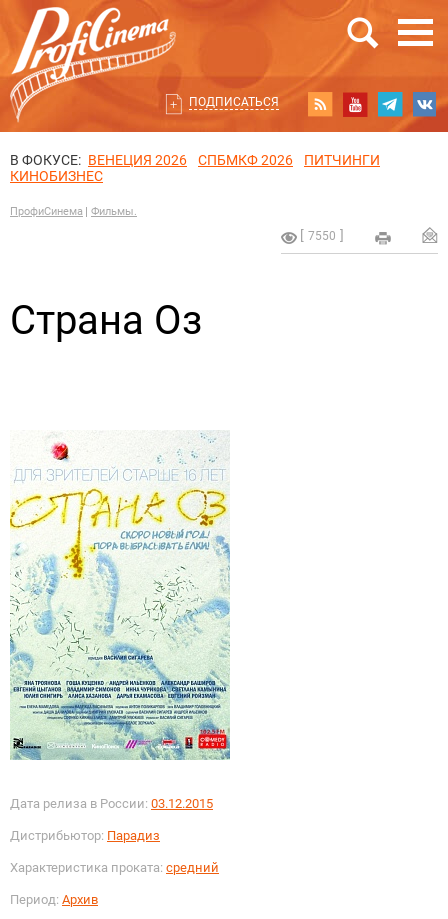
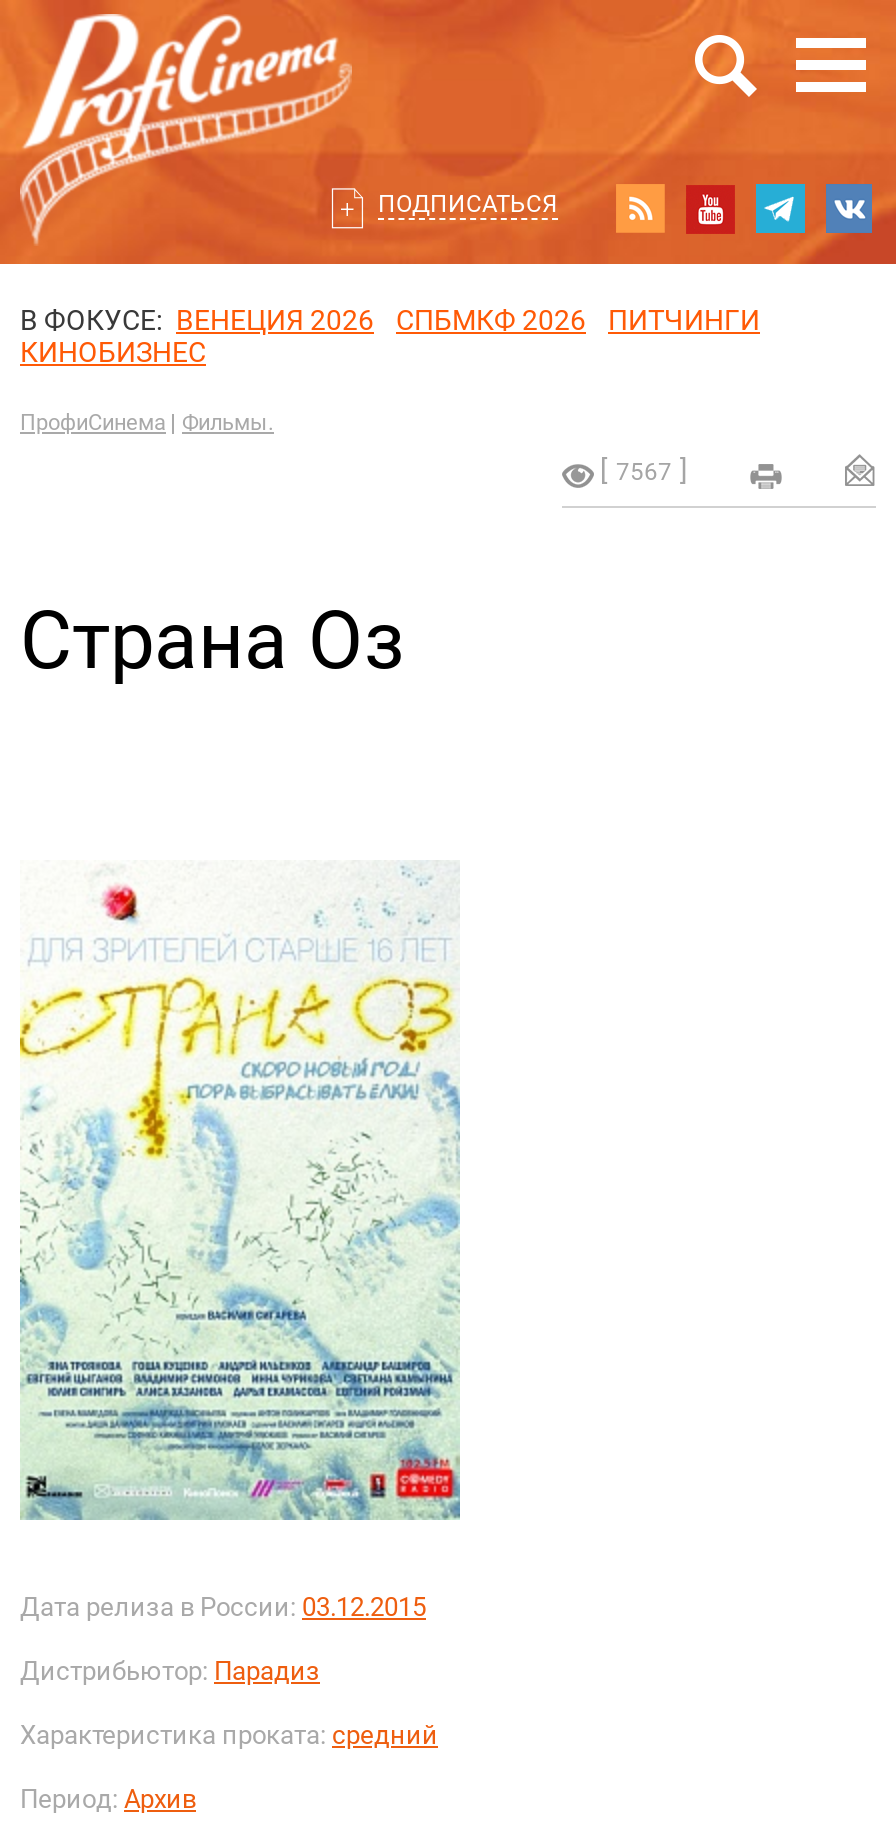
[308,229,336,243] 7550 -> [616,458,672,486] 7567

